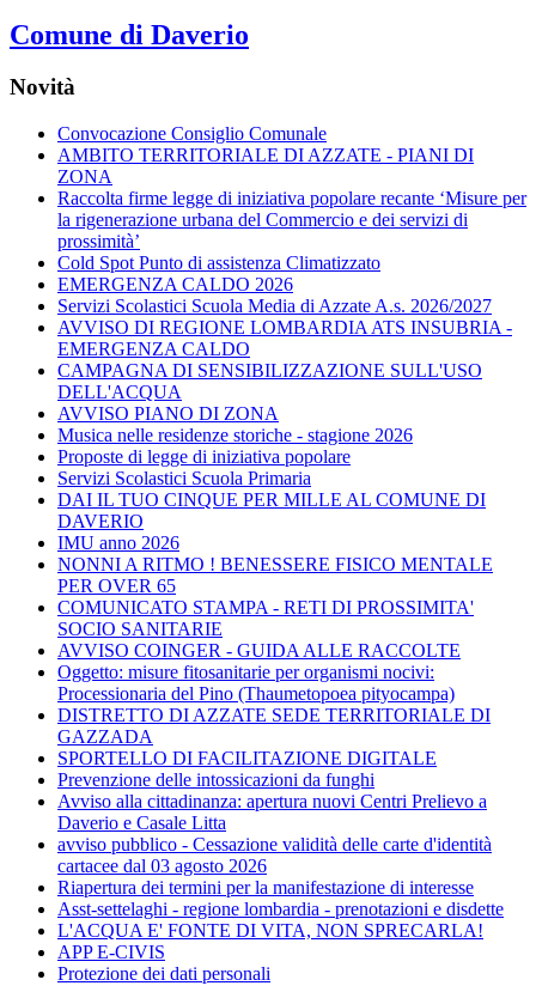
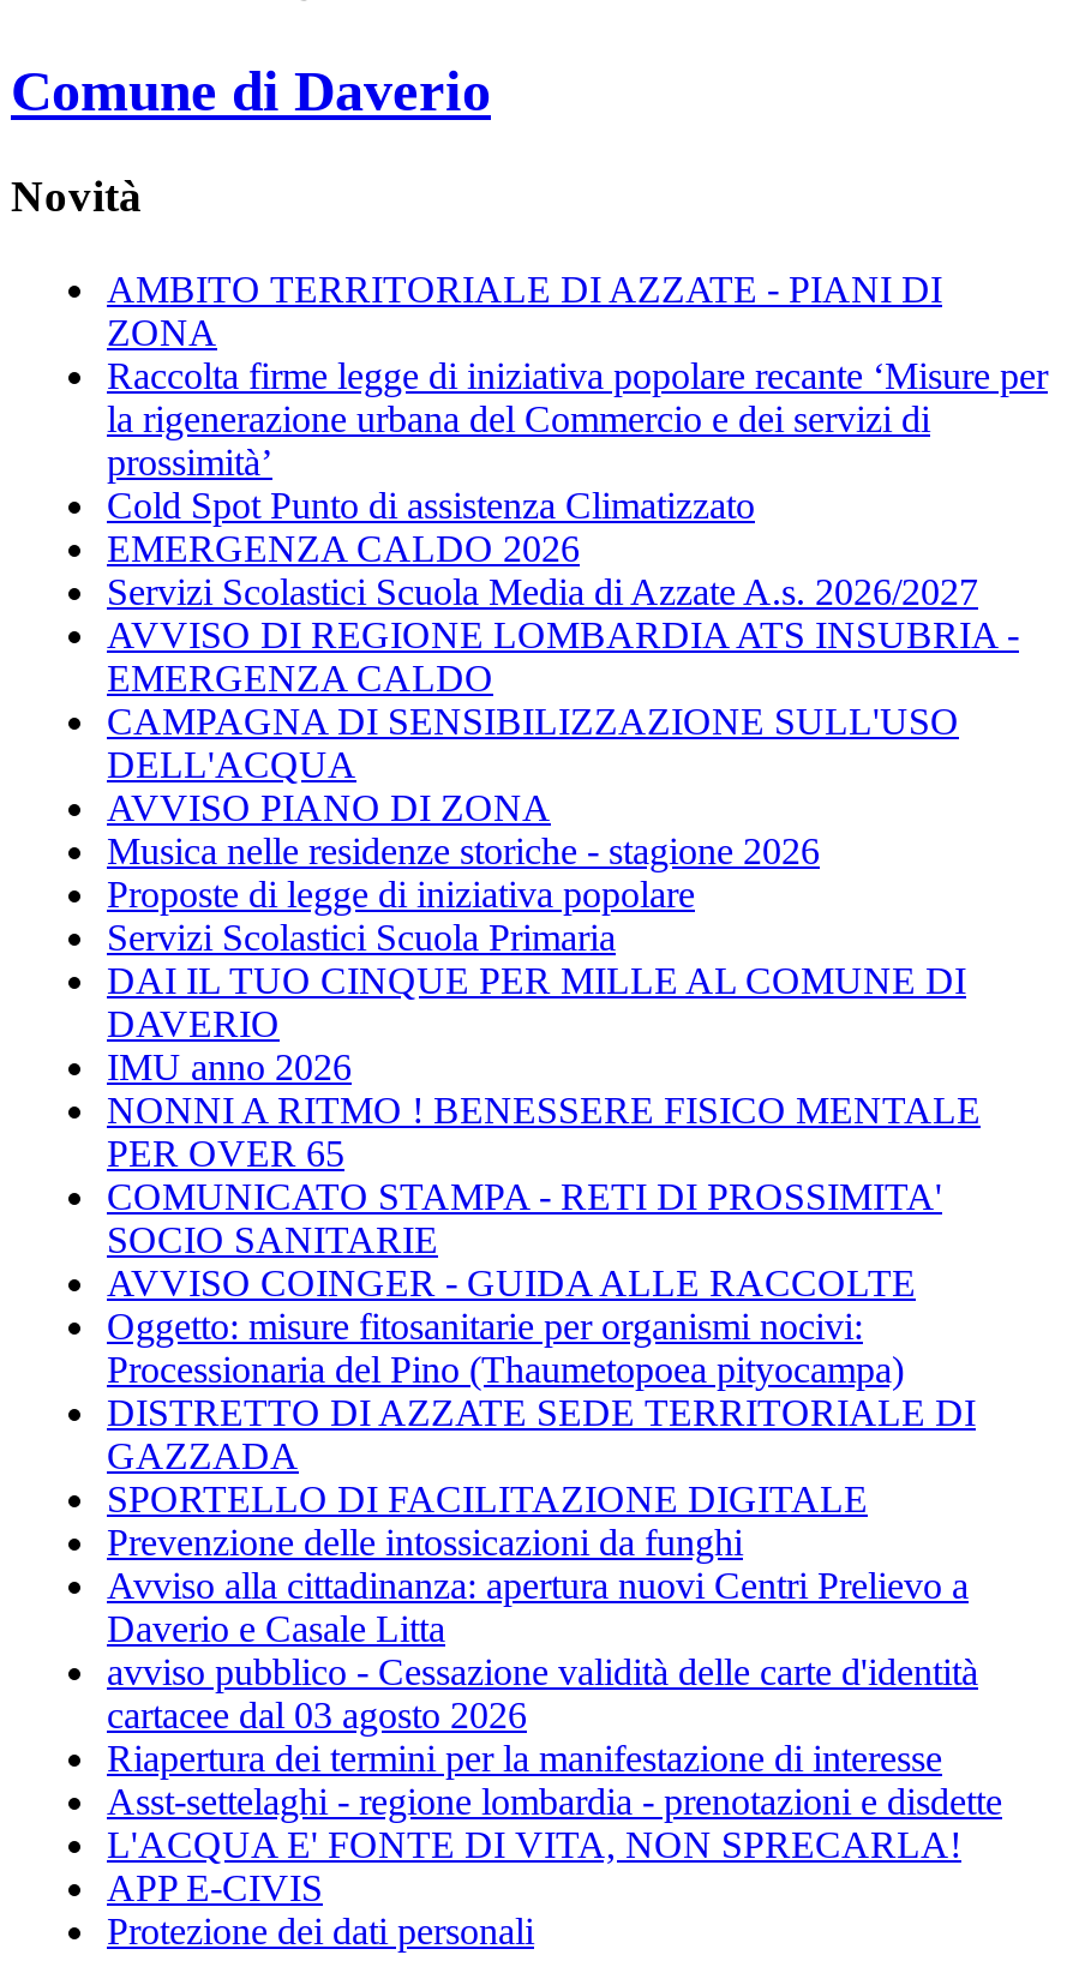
[57,123,327,144] Convocazione Consiglio Comunale -> none

